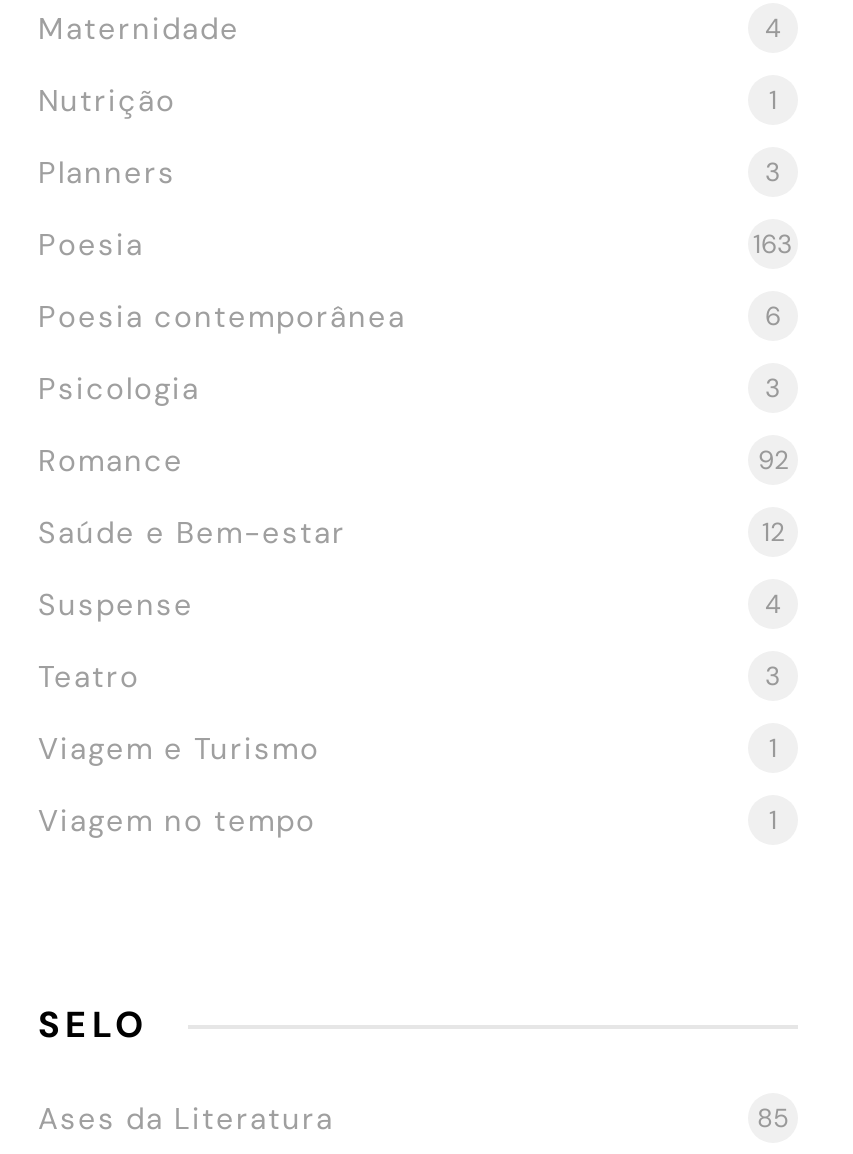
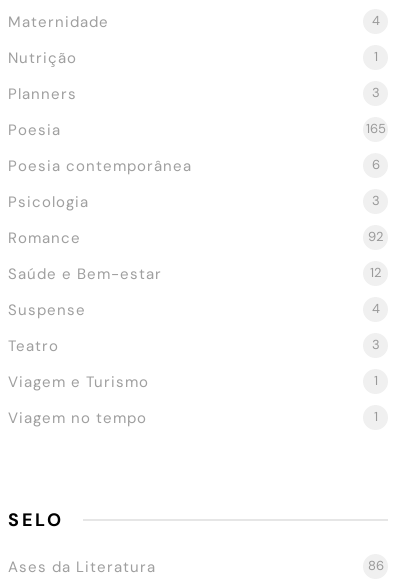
[753,227,793,261] 163 -> [365,120,385,137] 165
[757,1101,789,1135] 85 -> [367,557,383,574] 86

